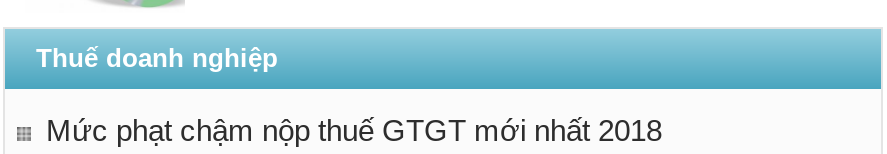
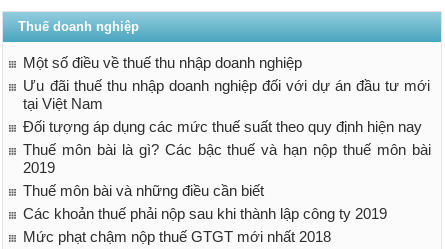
none -> [23,54,430,222] Một số điều về thuế thu nhập doanh nghiệp | Ưu đãi thuế thu nhập doanh nghiệp đối với dự án đầu tư mới | tại Việt Nam | Đối tượng áp dụng các mức thuế suất theo quy định hiện nay | Thuế môn bài là gì? Các bậc thuế và hạn nộp thuế môn bài | 2019 | Thuế môn bài và những điều cần biết | Các khoản thuế phải nộp sau khi thành lập công ty 2019

